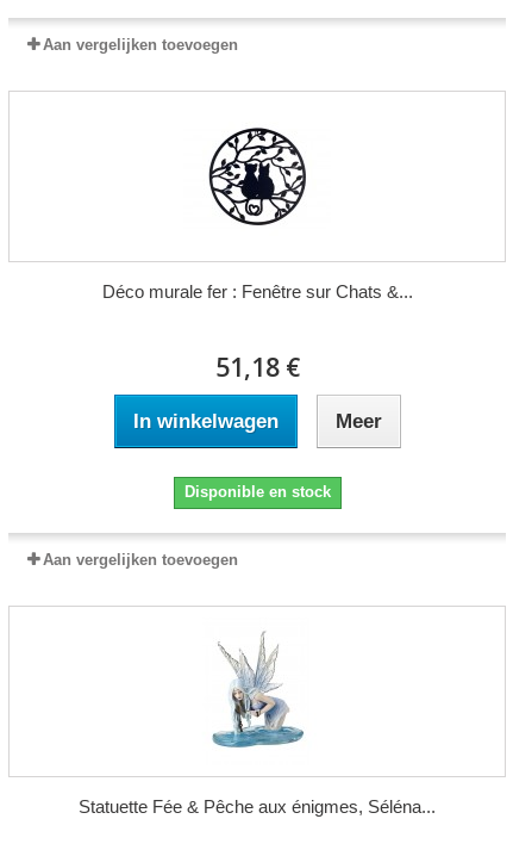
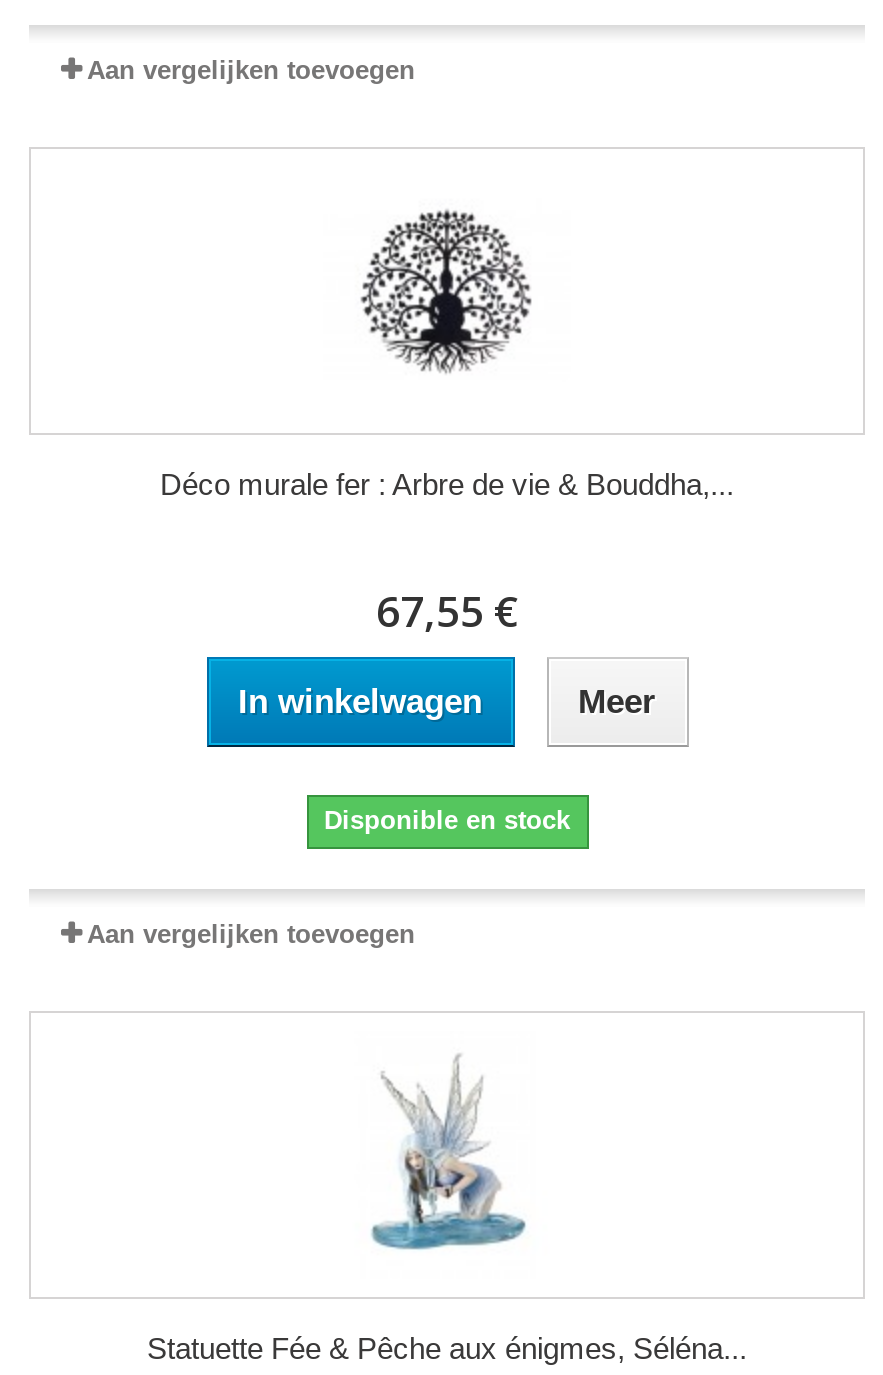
[207,128,306,227] [image] -> [359,211,529,373] [image]
[102,281,412,301] Déco murale fer : Fenêtre sur Chats &... -> [160,466,734,500] Déco murale fer : Arbre de vie & Bouddha,...
[215,350,299,384] 51,18 € -> [376,582,518,638] 67,55 €

